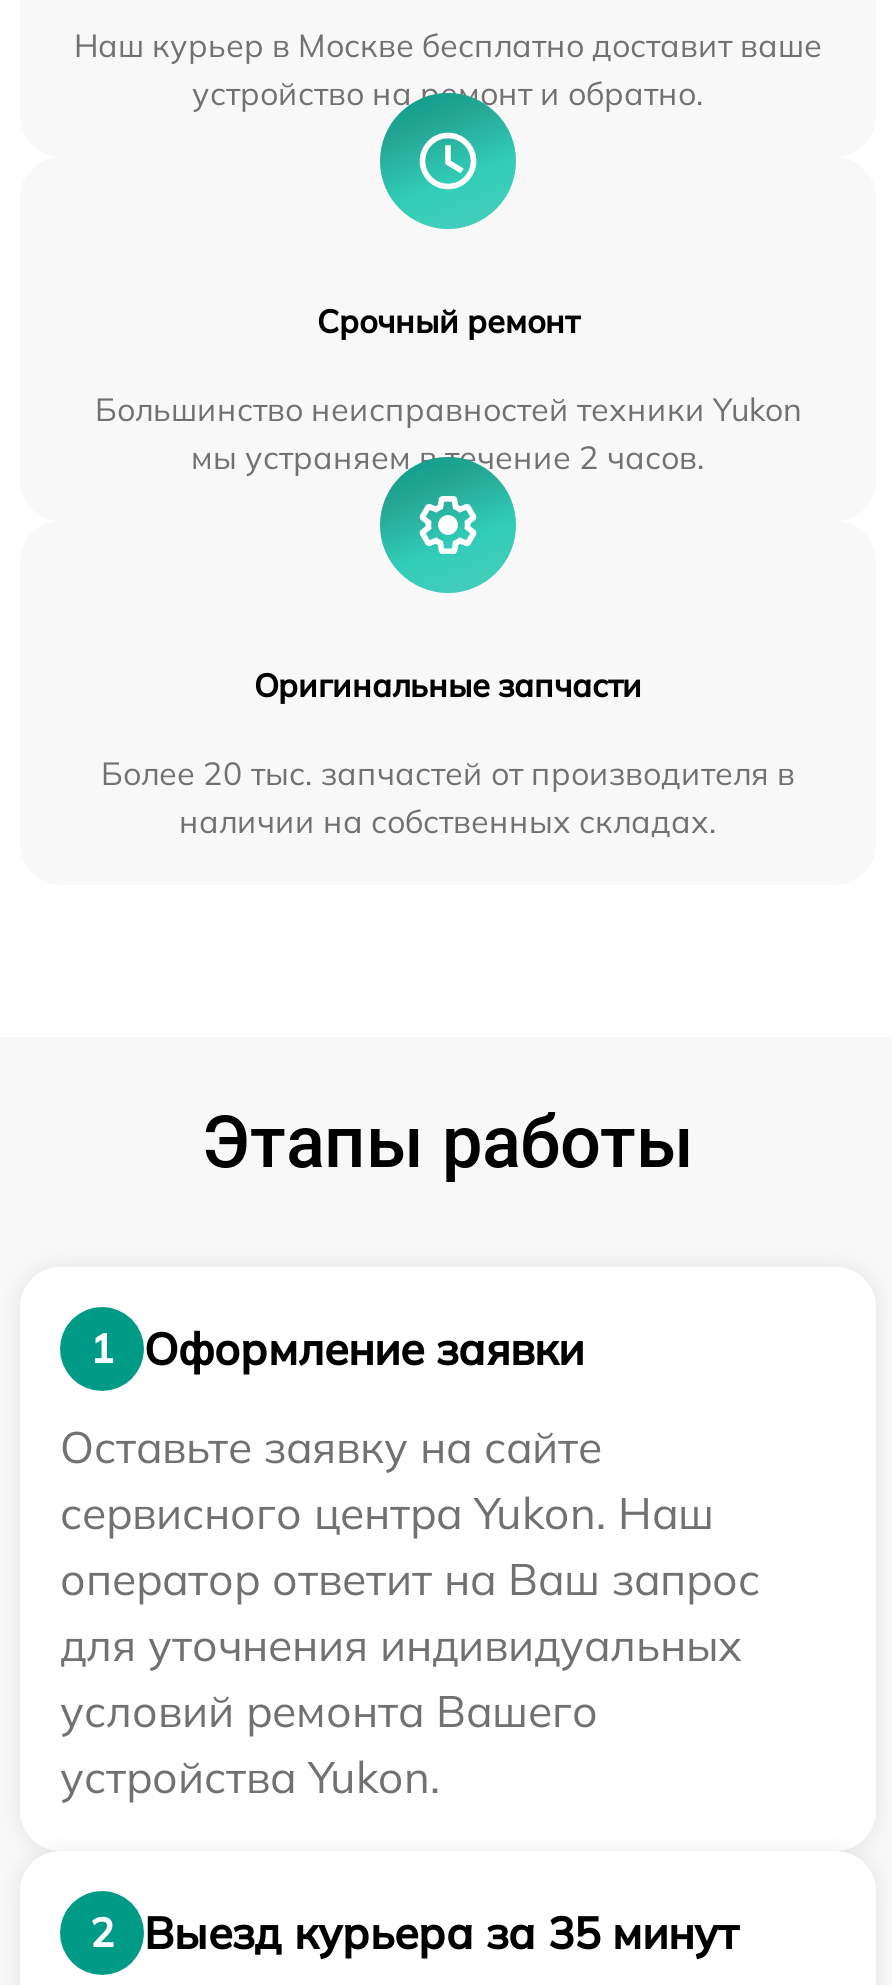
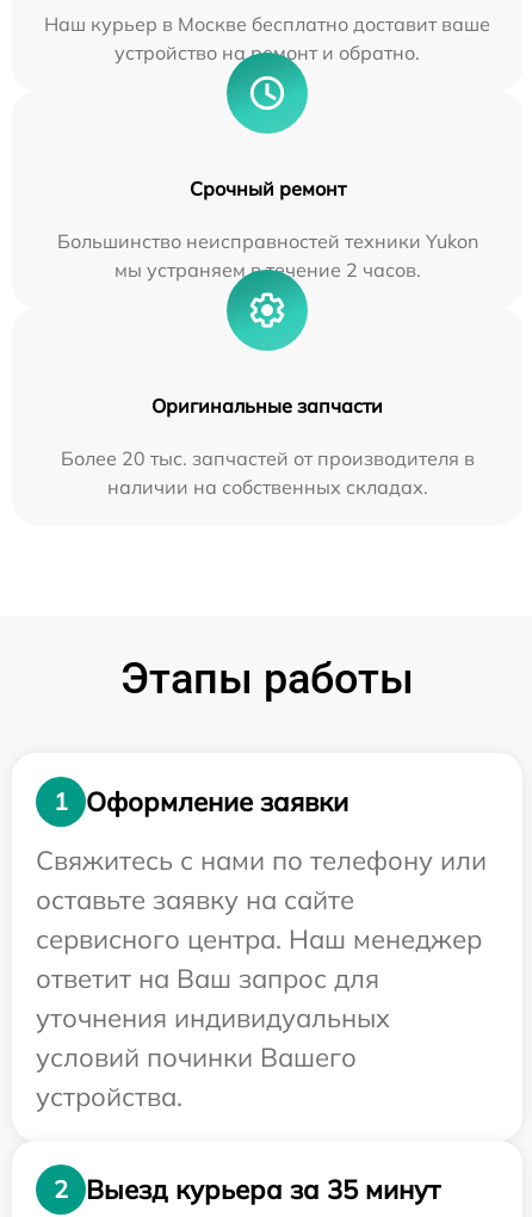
[60,1419,760,1805] Оставьте заявку на сайте | сервисного центра Yukon. Наш | оператор ответит на Ваш запрос | для уточнения индивидуальных | условий ремонта Вашего | устройства Yukon. -> [36,844,487,1113] Свяжитесь с нами по телефону или | оставьте заявку на сайте | сервисного центра. Наш менеджер | ответит на Ваш запрос для | уточнения индивидуальных | условий починки Вашего | устройства.

